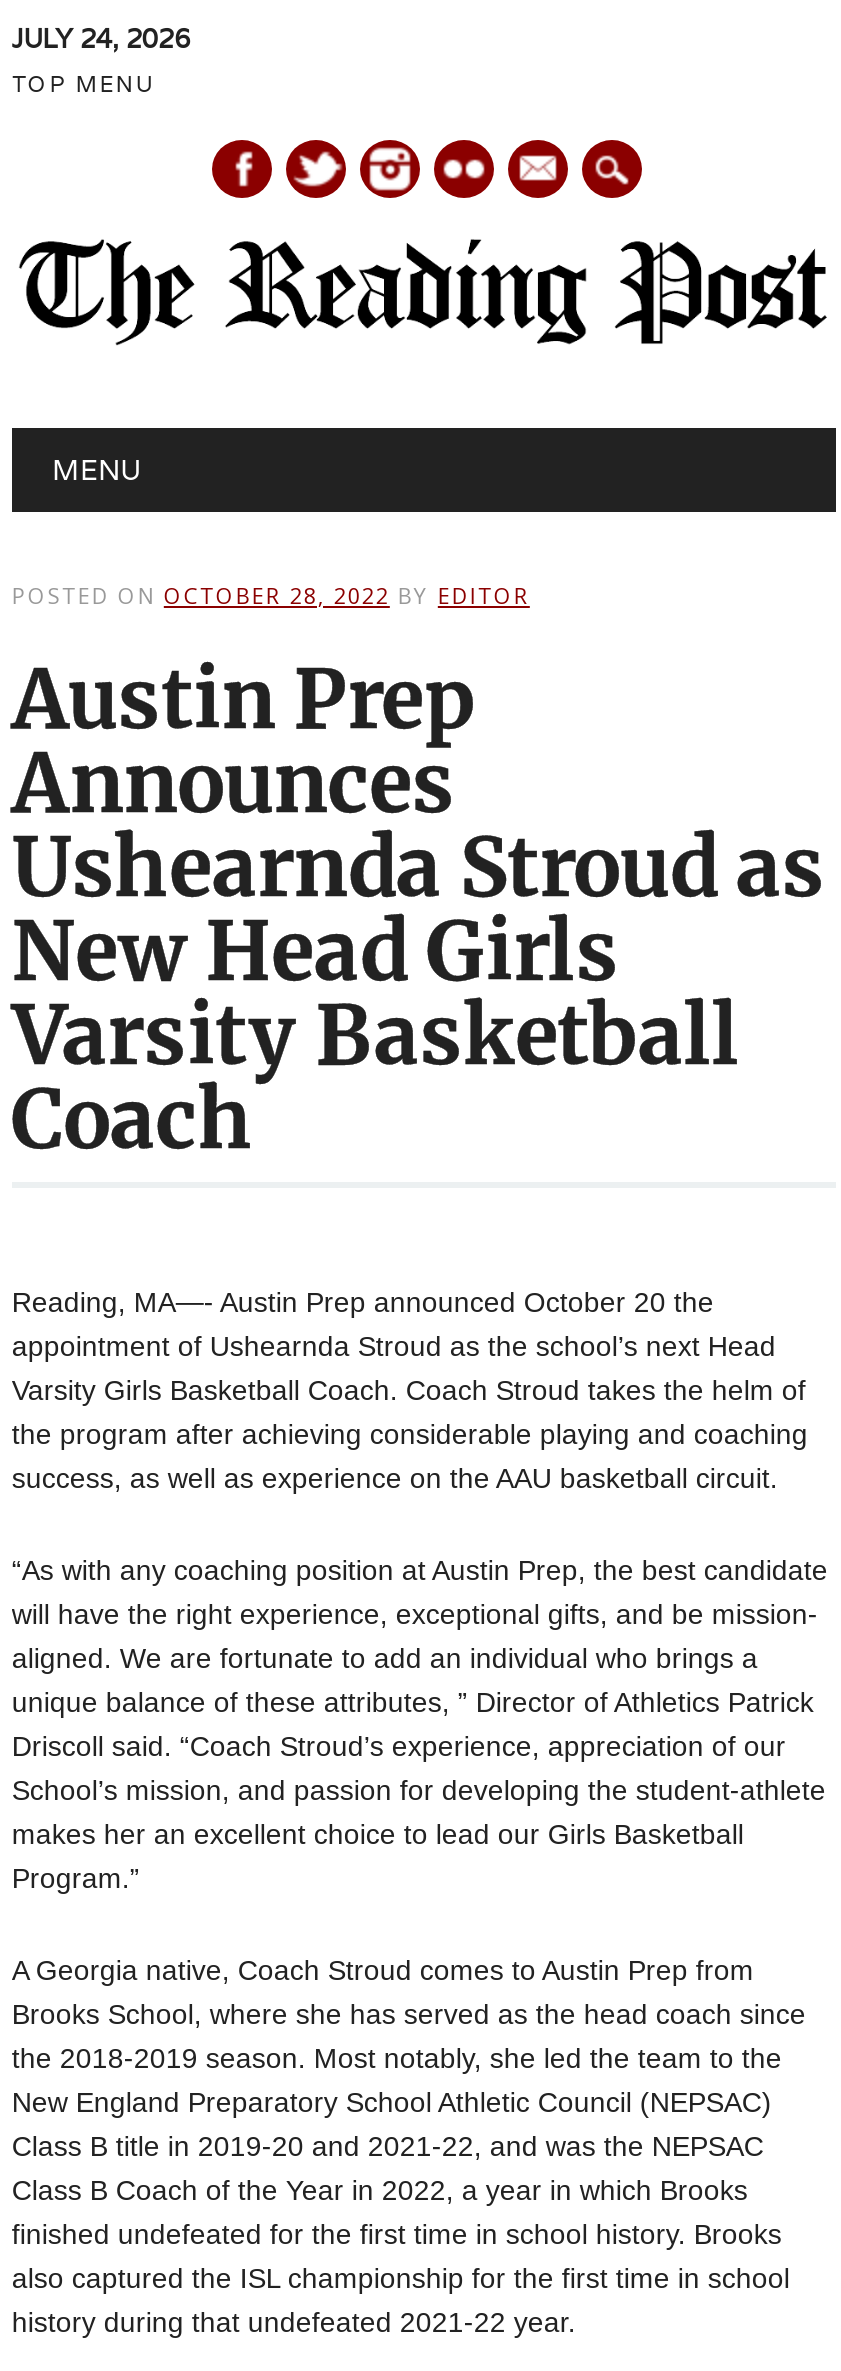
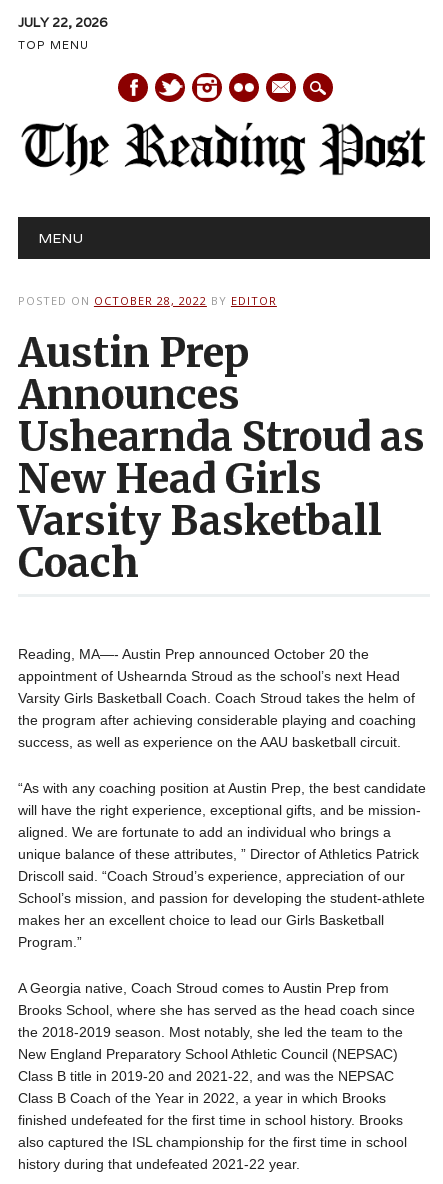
[12,22,190,56] JULY 24, 2026 -> [18,14,107,31] JULY 22, 2026

